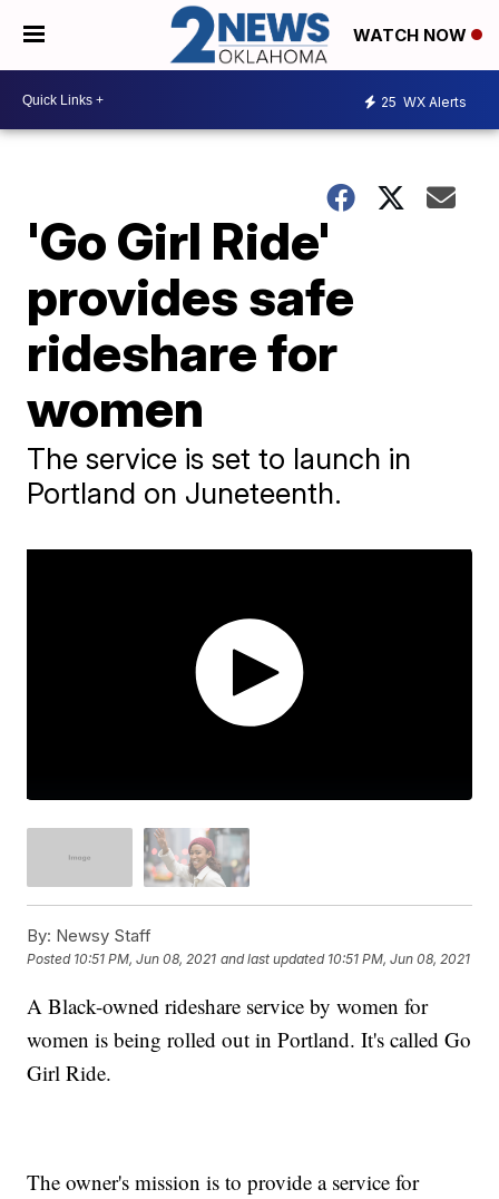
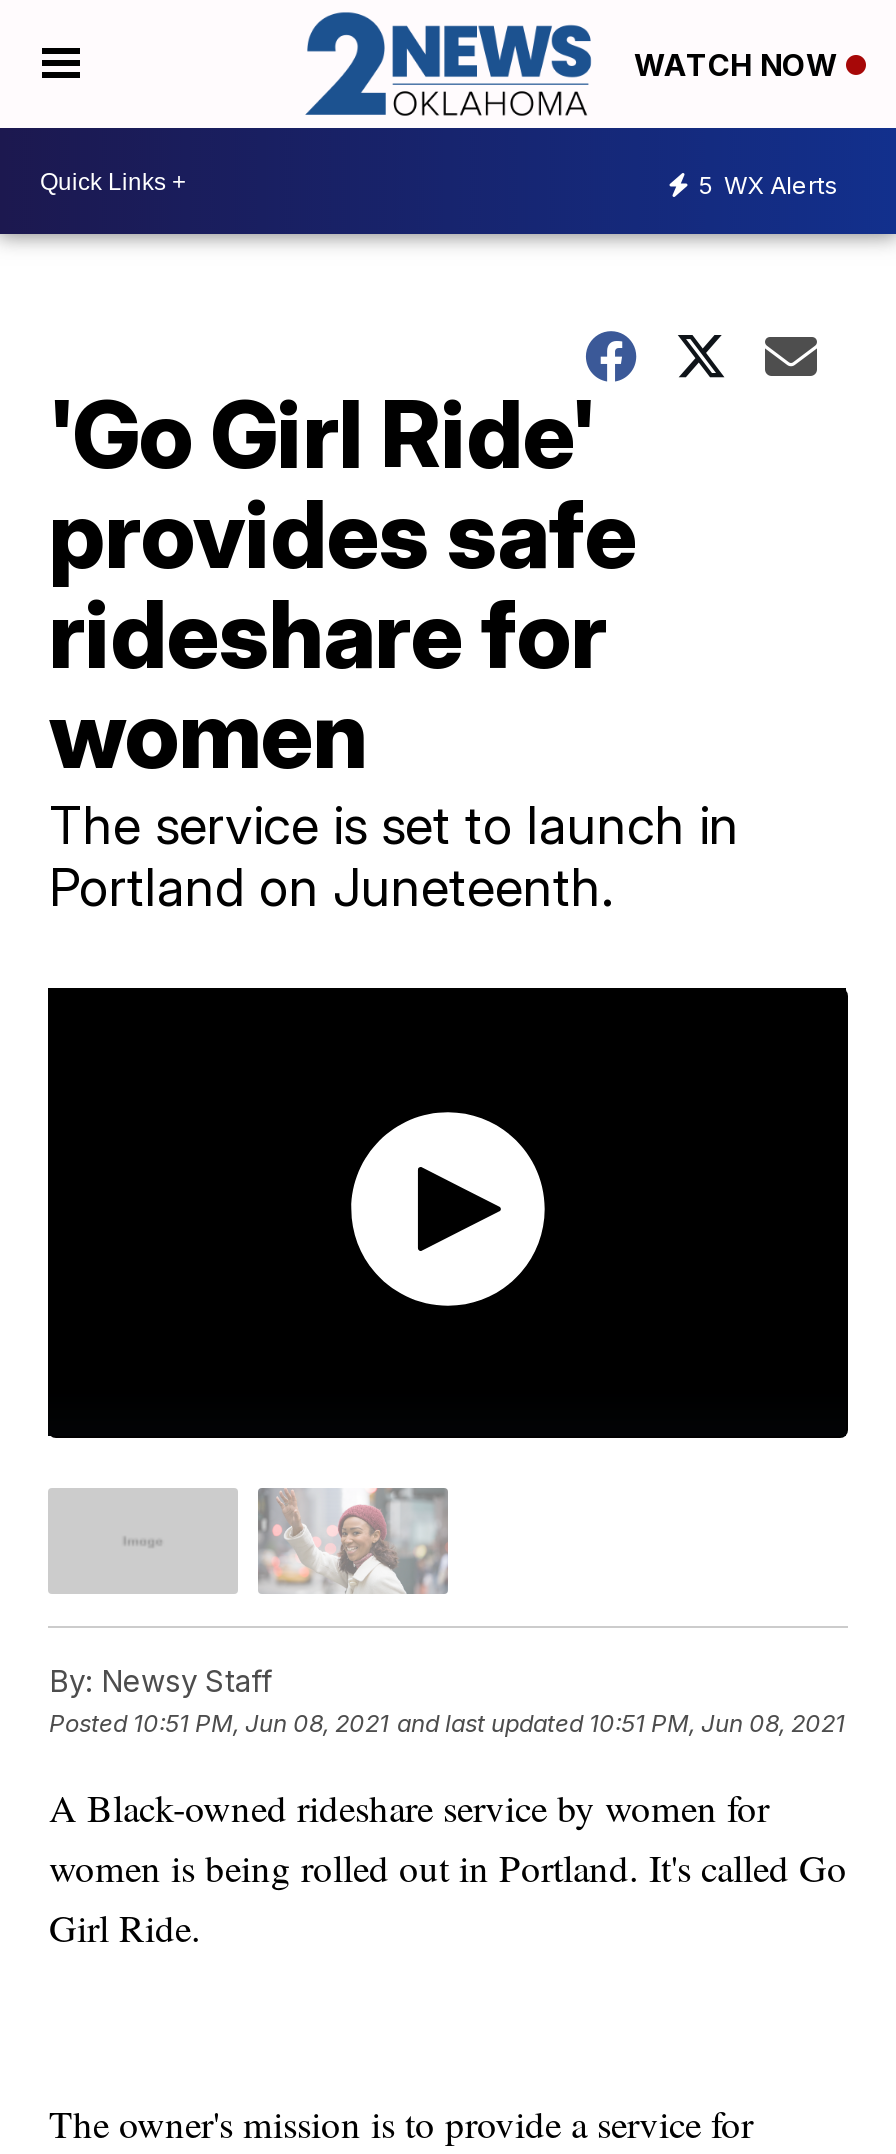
[381,93,467,110] 25 WX Alerts -> [698,169,838,199] 5 WX Alerts

